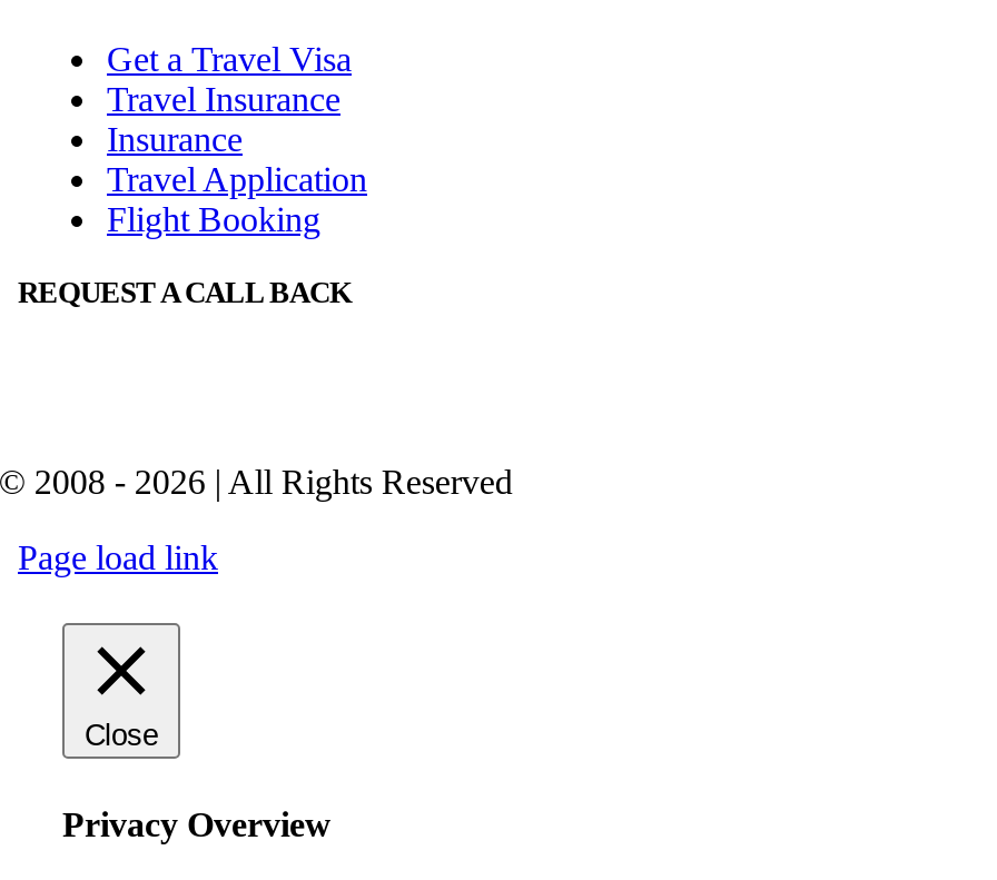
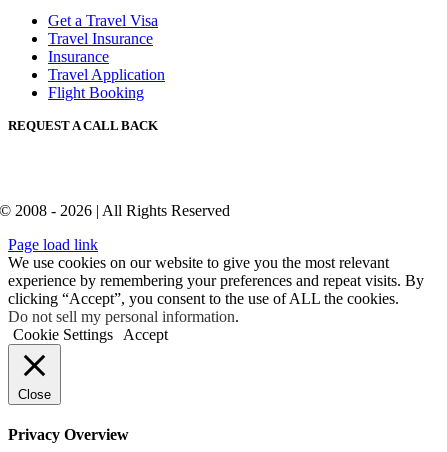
none -> [8,254,424,343] We use cookies on our website to give you the most relevant | experience by remembering your preferences and repeat visits. By | clicking “Accept”, you consent to the use of ALL the cookies. | Do not sell my personal information. | Cookie Settings Accept

